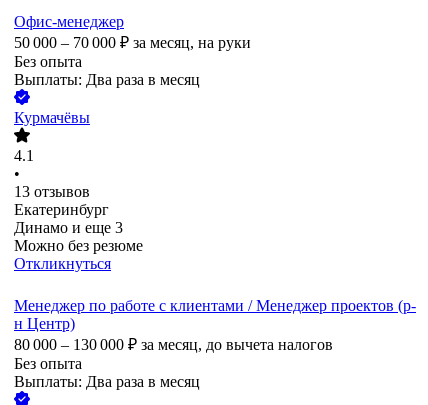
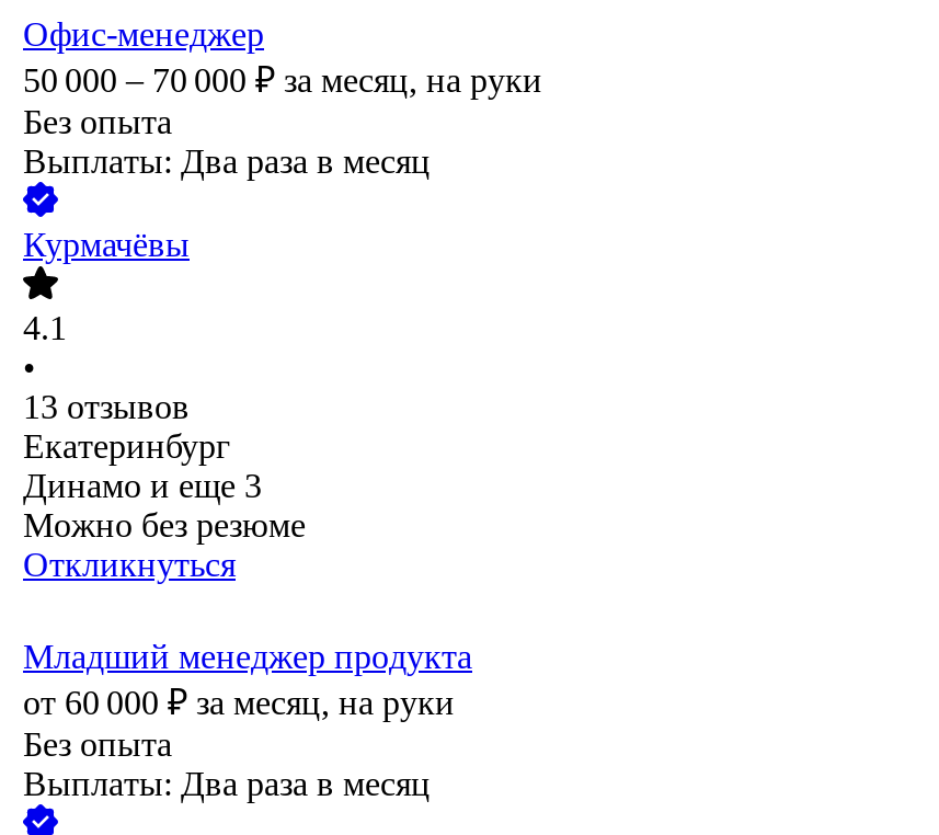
[14,297,416,353] Менеджер по работе с клиентами / Менеджер проектов (р- | н Центр) | 80 000 – 130 000 ₽ за месяц, до вычета налогов -> [23,638,472,722] Младший менеджер продукта | от 60 000 ₽ за месяц, на руки

